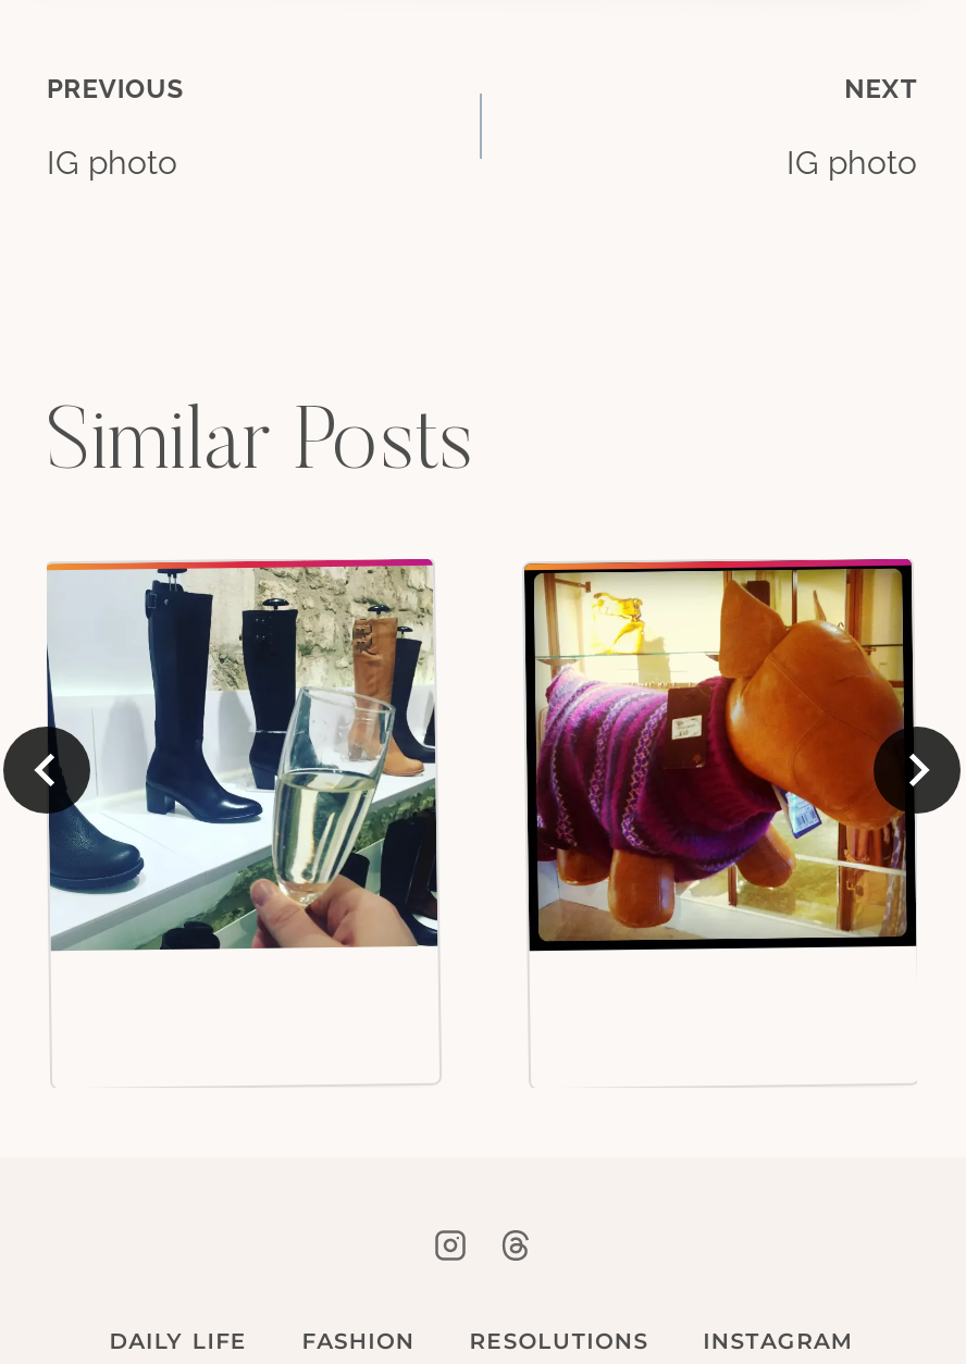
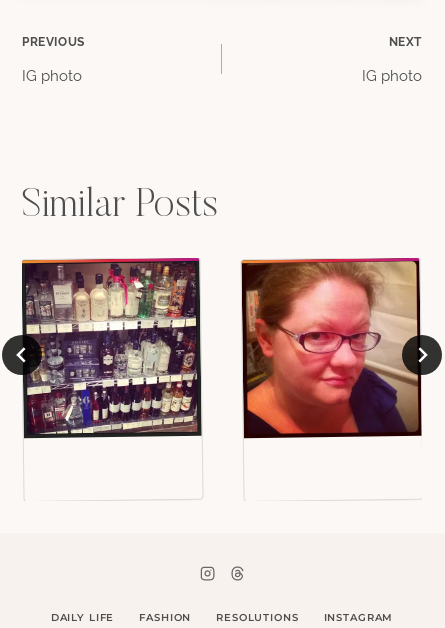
[45,563,438,951] [image] -> [21,260,202,438] [image]
[523,563,917,946] [image] -> [241,261,422,437] [image]

